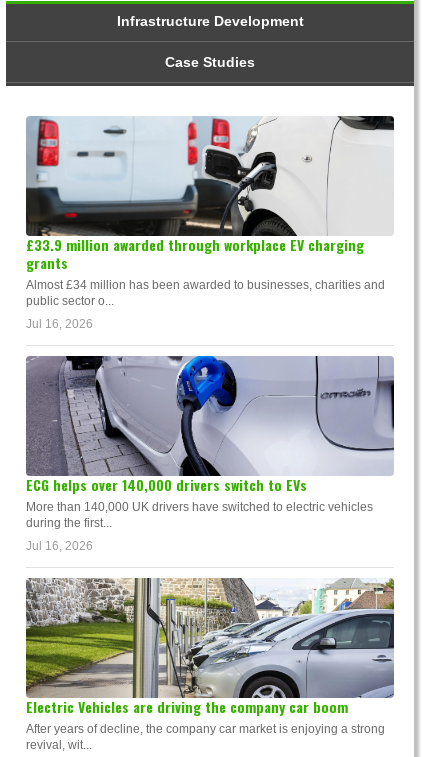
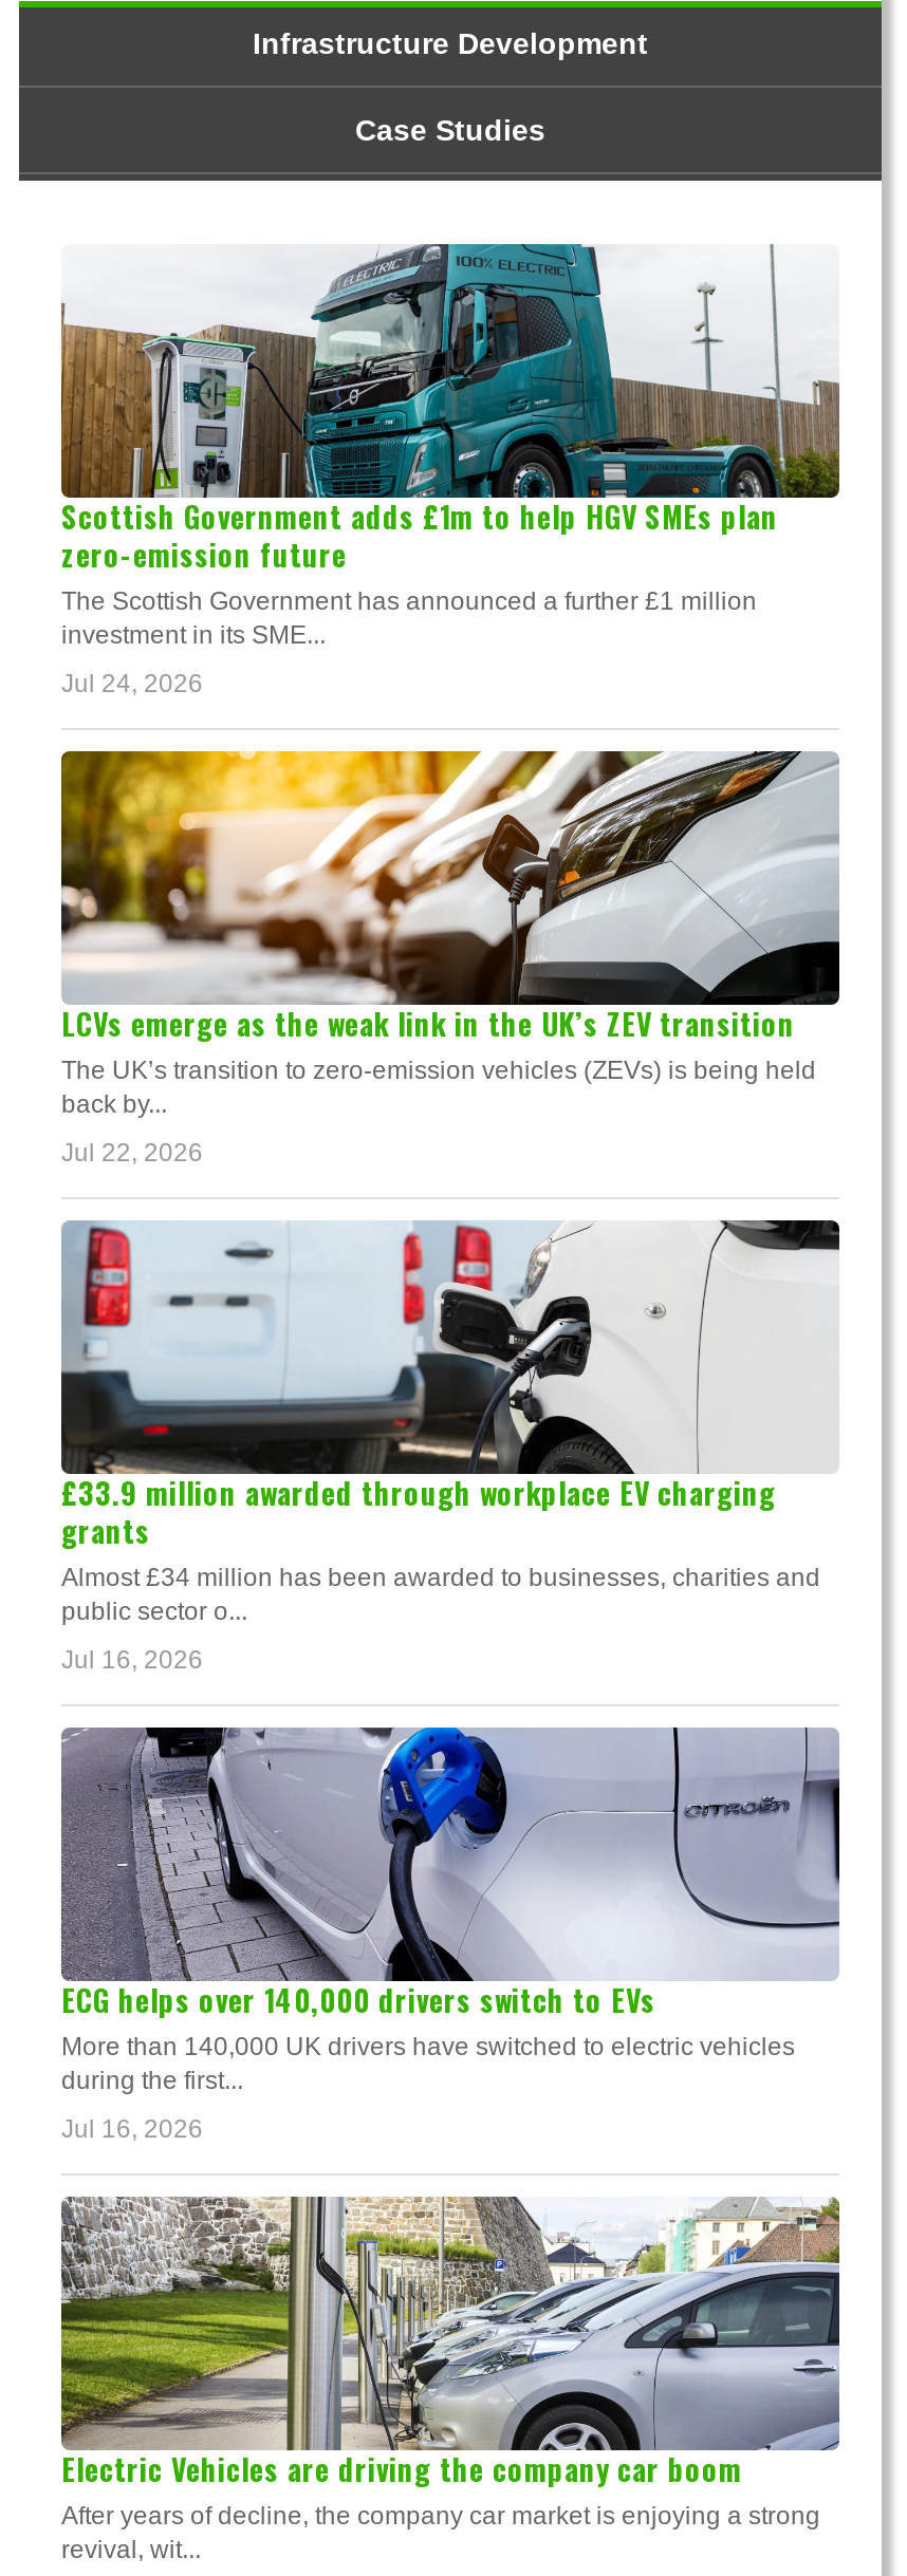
none -> [59,241,841,699] [image] | Scottish Government adds £1m to help HGV SMEs plan | zero-emission future | The Scottish Government has announced a further £1 million | investment in its SME... | Jul 24, 2026
none -> [59,748,841,1168] [image] | LCVs emerge as the weak link in the UK’s ZEV transition | The UK’s transition to zero-emission vehicles (ZEVs) is being held | back by... | Jul 22, 2026

